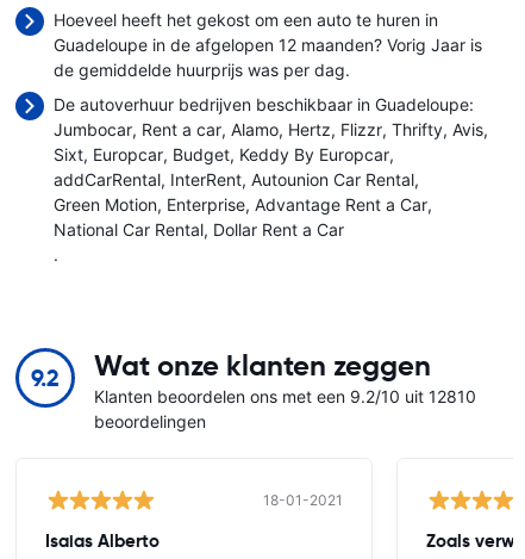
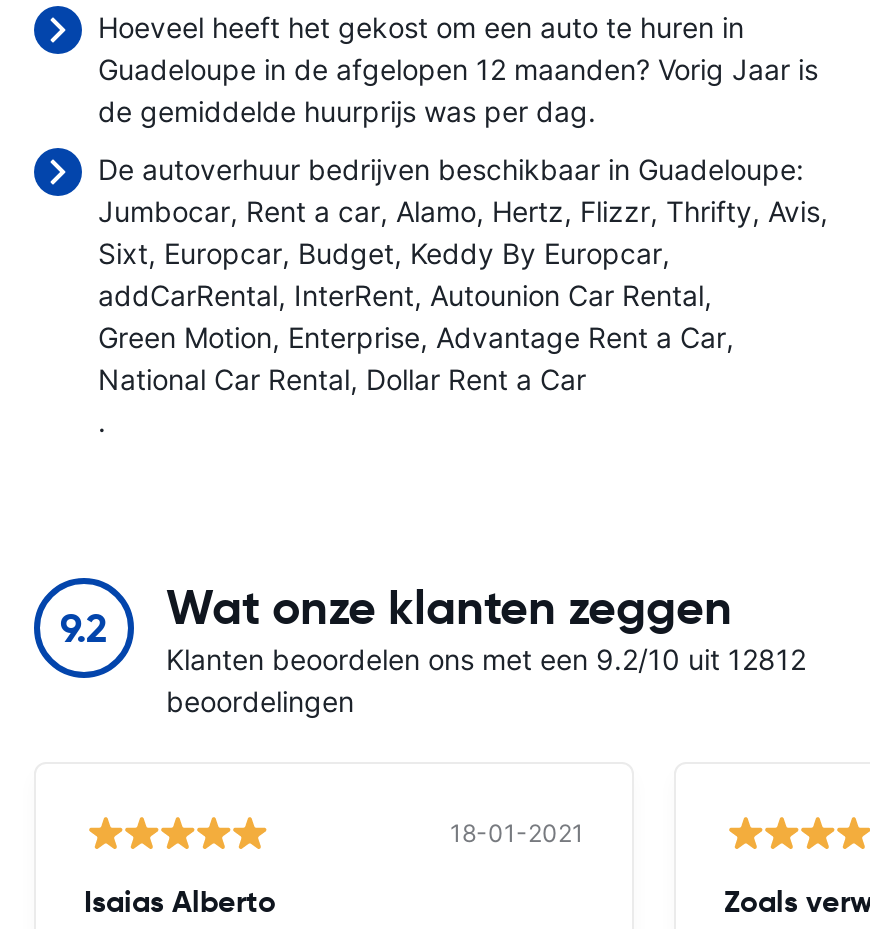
[94,386,476,406] Klanten beoordelen ons met een 9.2/10 uit 12810 -> [166,642,806,676] Klanten beoordelen ons met een 9.2/10 uit 12812

